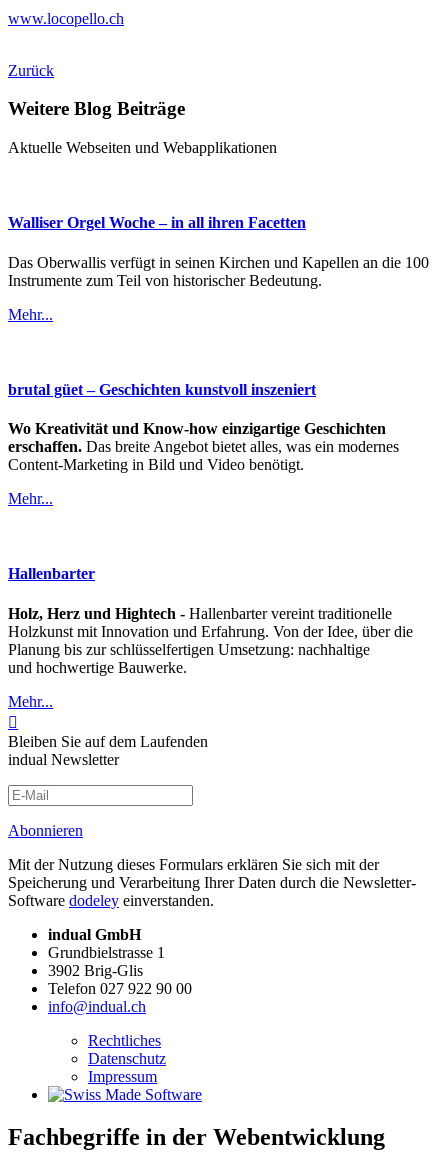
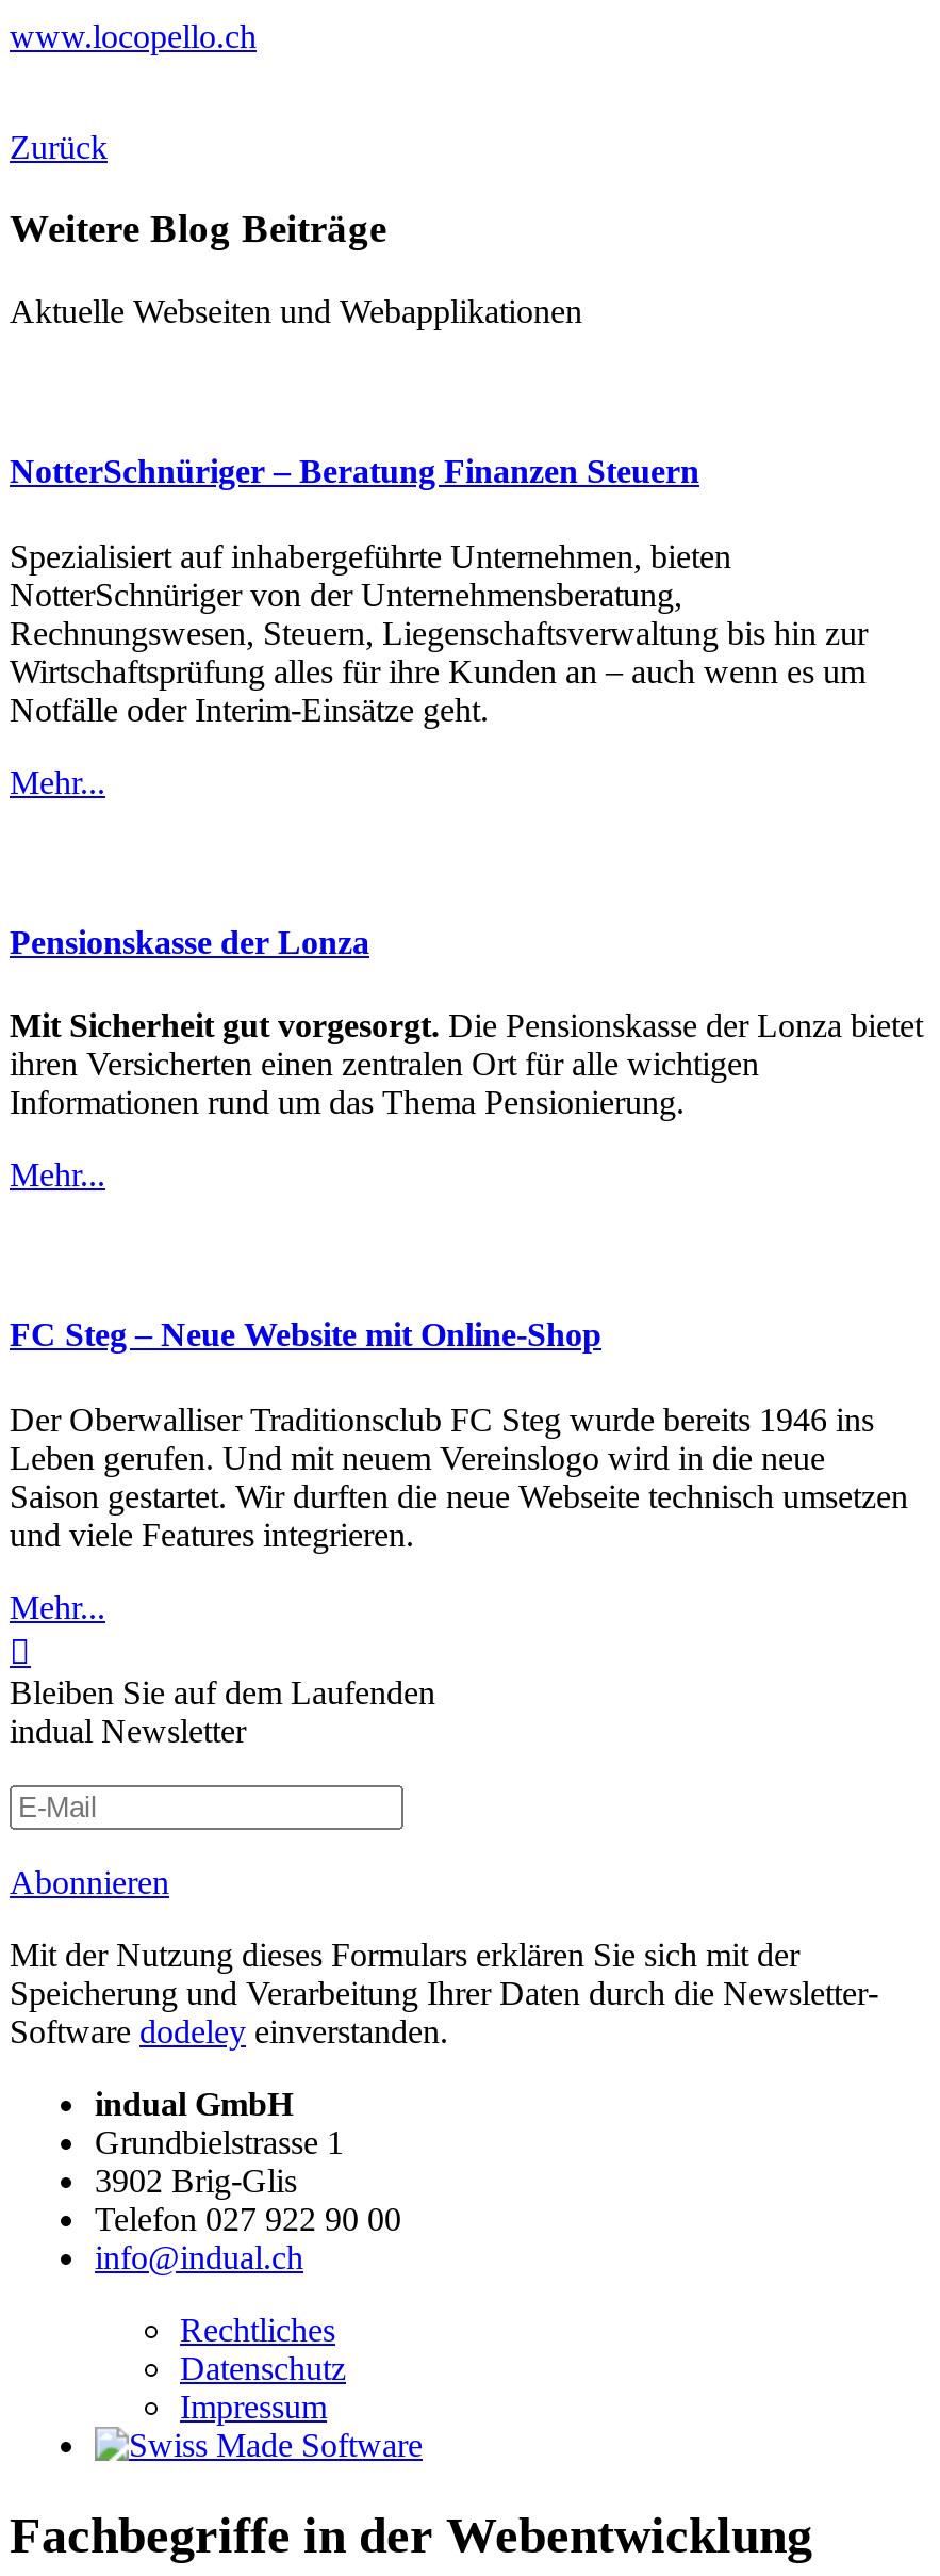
[8,214,306,231] Walliser Orgel Woche – in all ihren Facetten -> [10,454,699,490] NotterSchnüriger – Beratung Finanzen Steuern
[8,254,429,289] Das Oberwallis verfügt in seinen Kirchen und Kapellen an die 100 | Instrumente zum Teil von historischer Bedeutung. -> [10,538,868,727] Spezialisiert auf inhabergeführte Unternehmen, bieten | NotterSchnüriger von der Unternehmensberatung, | Rechnungswesen, Steuern, Liegenschaftsverwaltung bis hin zur | Wirtschaftsprüfung alles für ihre Kunden an – auch wenn es um | Notfälle oder Interim-Einsätze geht.
[8,381,316,398] brutal güet – Geschichten kunstvoll inszeniert -> [10,924,369,960] Pensionskasse der Lonza
[8,420,399,473] Wo Kreativität und Know-how einzigartige Geschichten | erschaffen. Das breite Angebot bietet alles, was ein modernes | Content-Marketing in Bild und Video benötigt. -> [10,1008,923,1121] Mit Sicherheit gut vorgesorgt. Die Pensionskasse der Lonza bietet | ihren Versicherten einen zentralen Ort für alle wichtigen | Informationen rund um das Thema Pensionierung.
[8,565,95,582] Hallenbarter -> [10,1317,601,1354] FC Steg – Neue Website mit Online-Shop
[8,605,413,676] Holz, Herz und Hightech - Hallenbarter vereint traditionelle | Holzkunst mit Innovation und Erfahrung. Von der Idee, über die | Planung bis zur schlüsselfertigen Umsetzung: nachhaltige | und hochwertige Bauwerke. -> [10,1401,908,1552] Der Oberwalliser Traditionsclub FC Steg wurde bereits 1946 ins | Leben gerufen. Und mit neuem Vereinslogo wird in die neue | Saison gestartet. Wir durften die neue Webseite technisch umsetzen | und viele Features integrieren.

